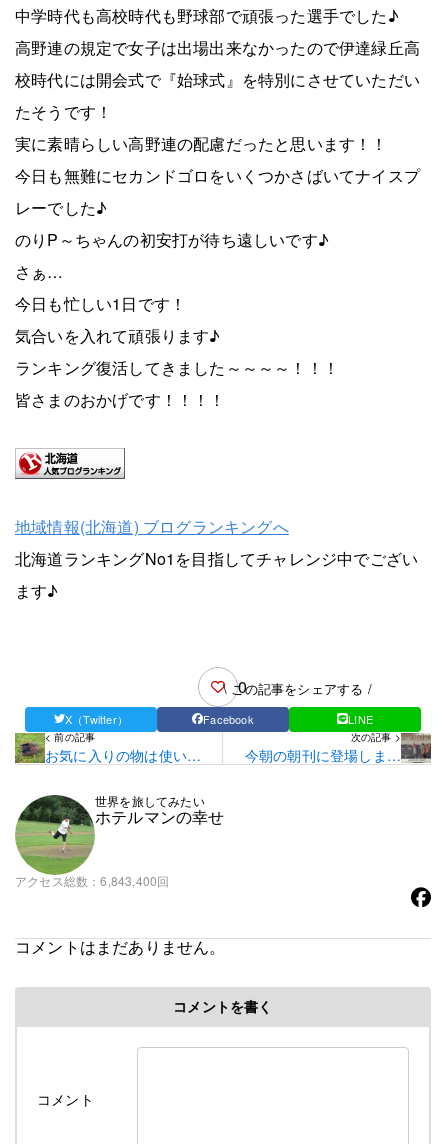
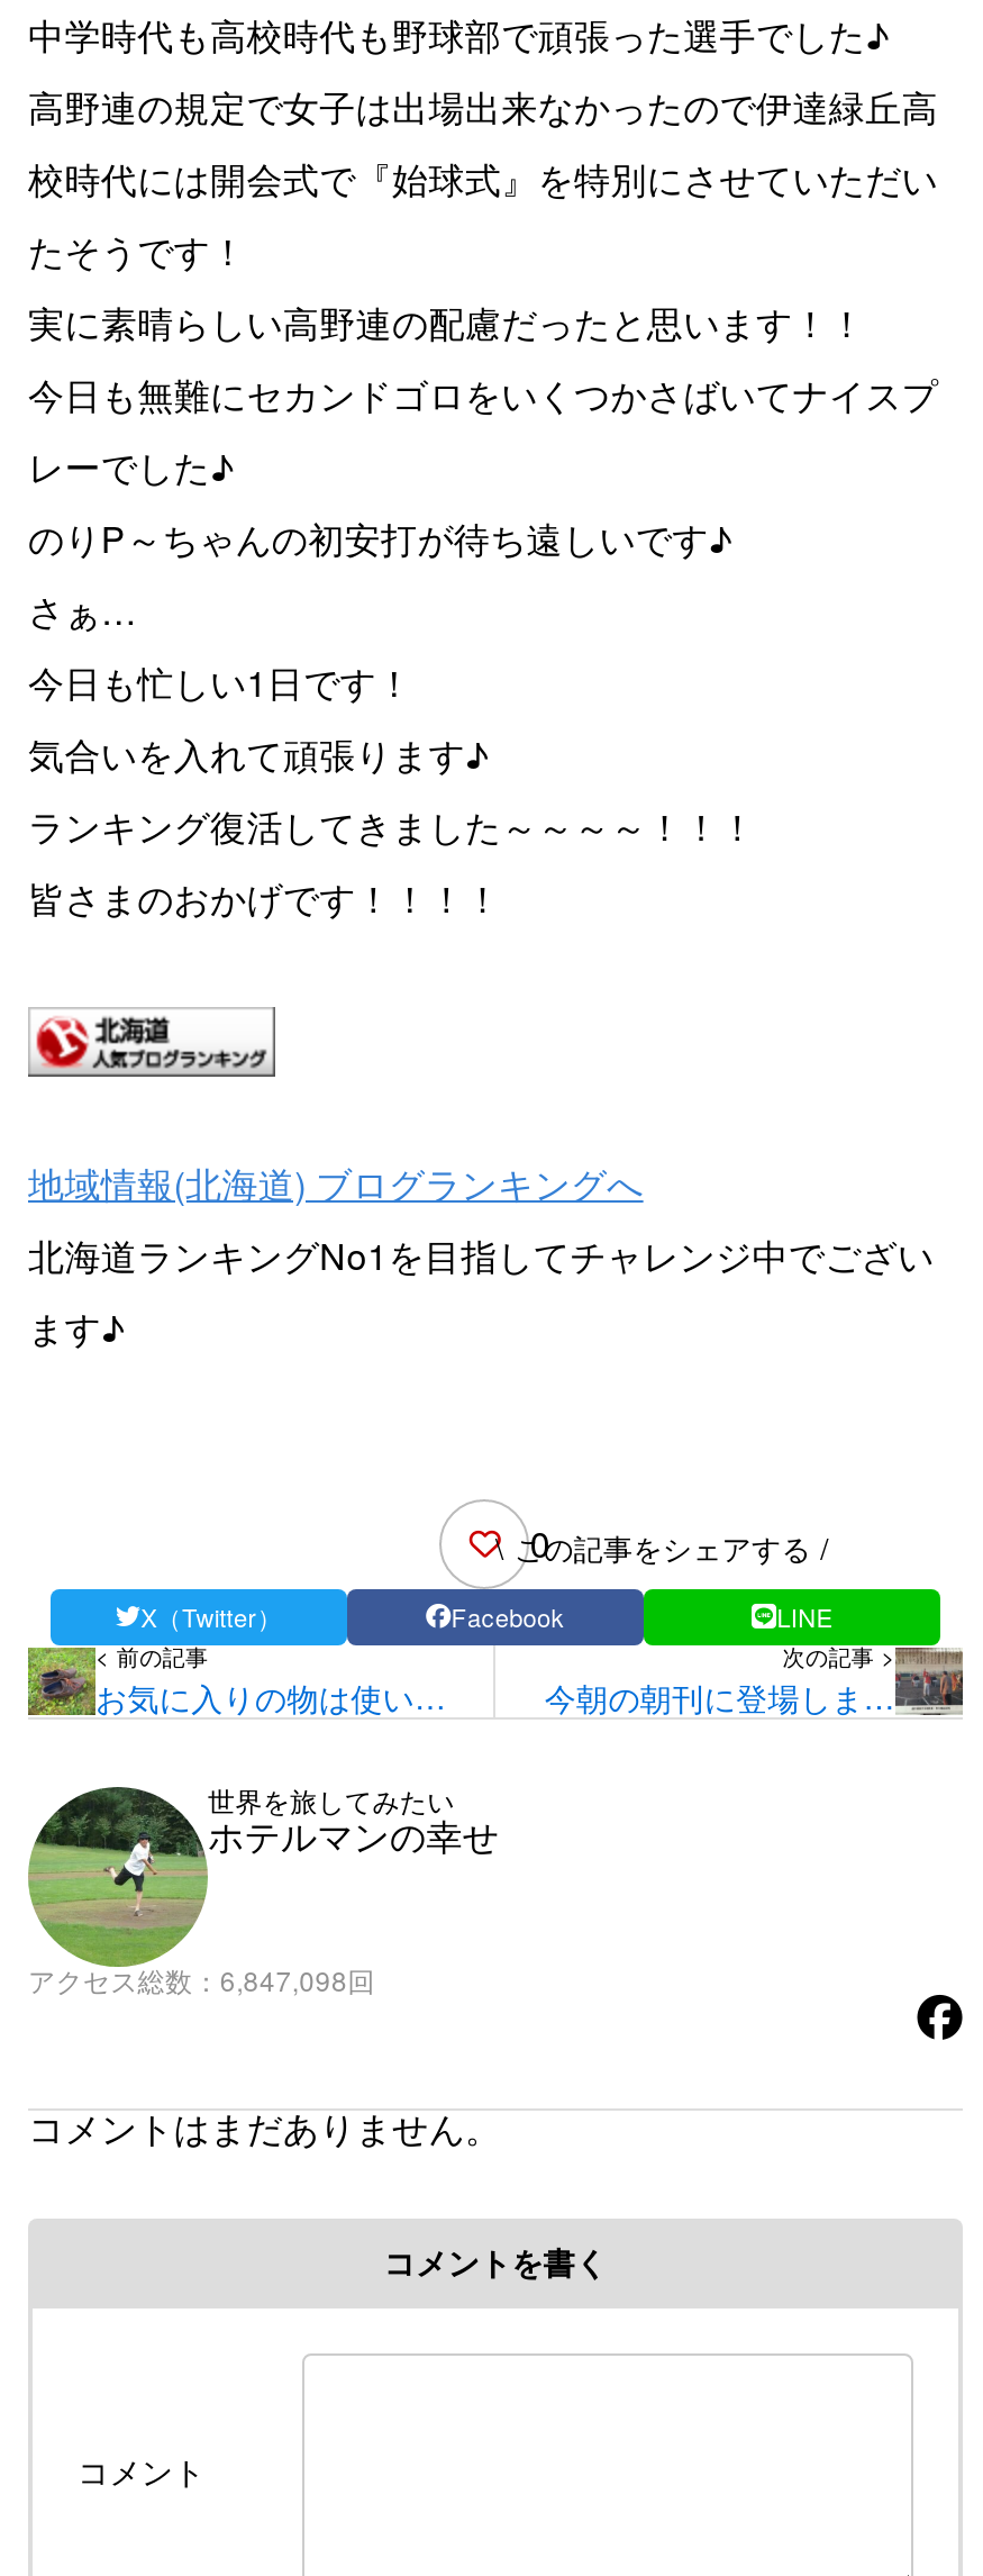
[15,871,169,888] アクセス総数 6,843,400回 -> [28,1959,375,1997] アクセス総数 6,847,098回

